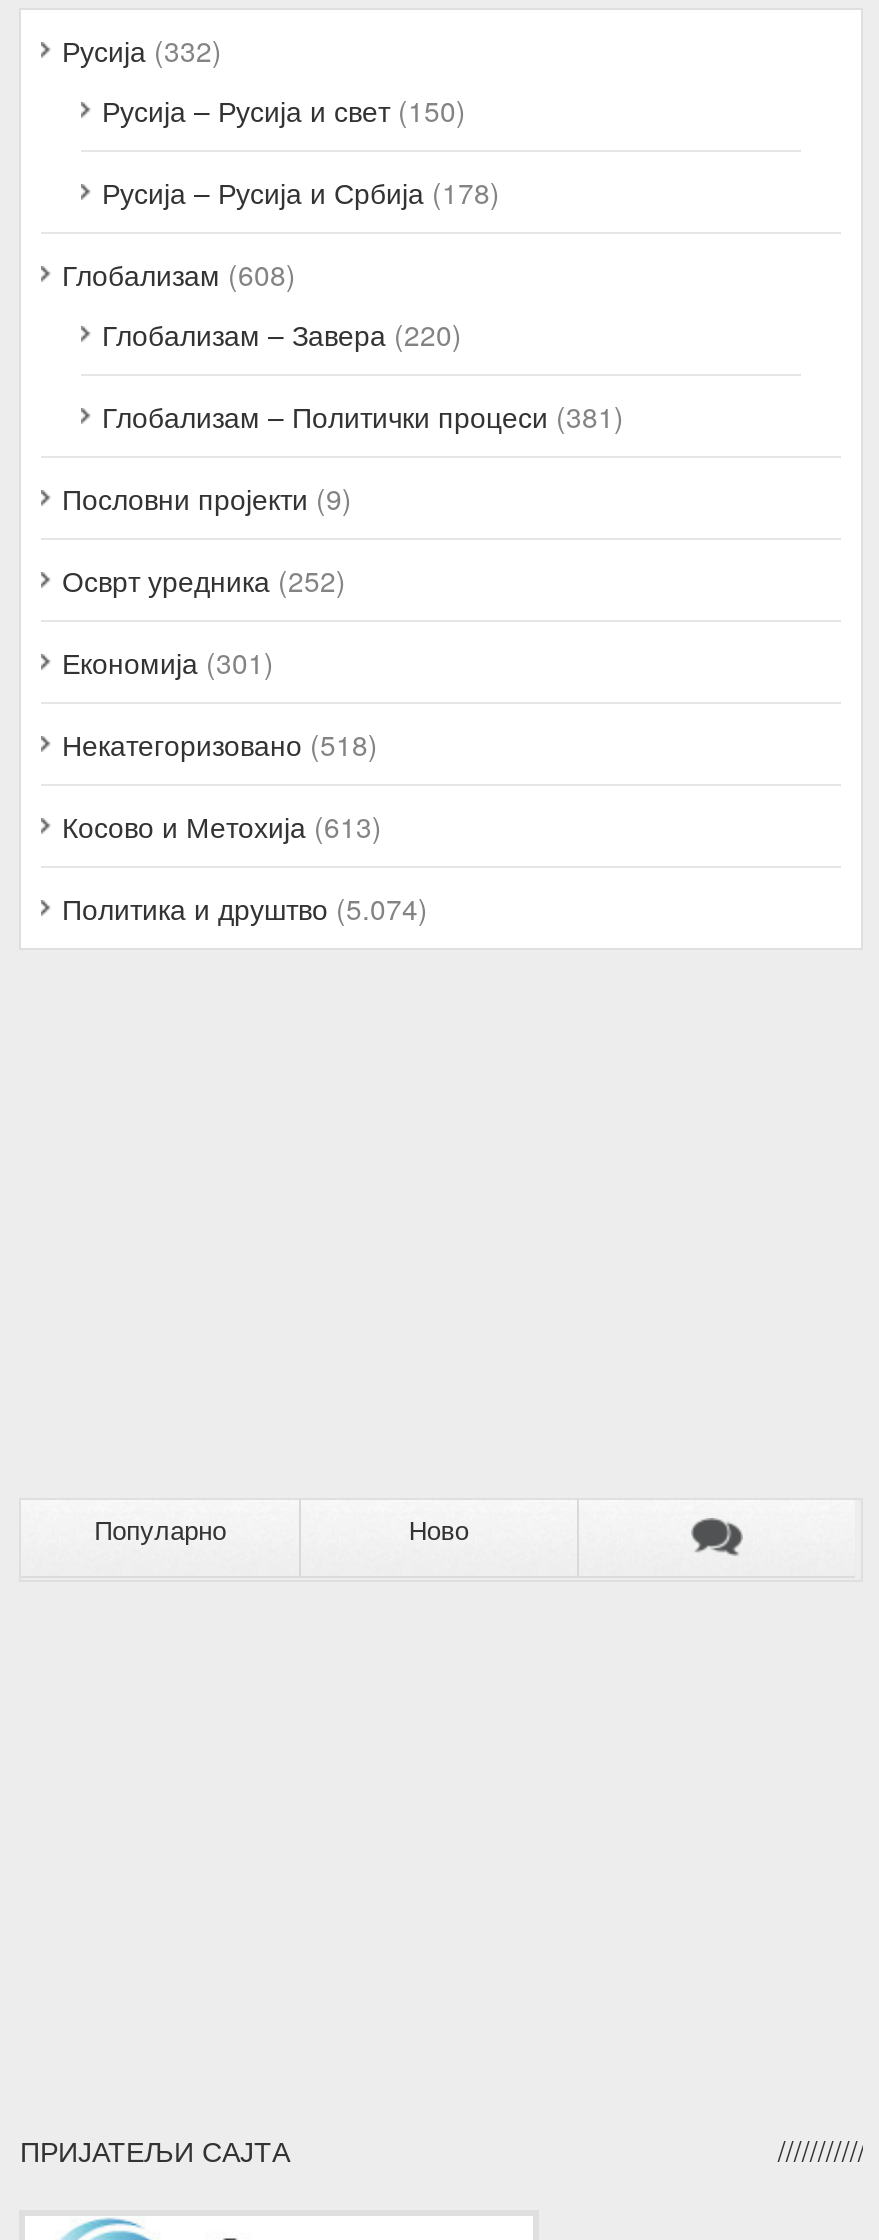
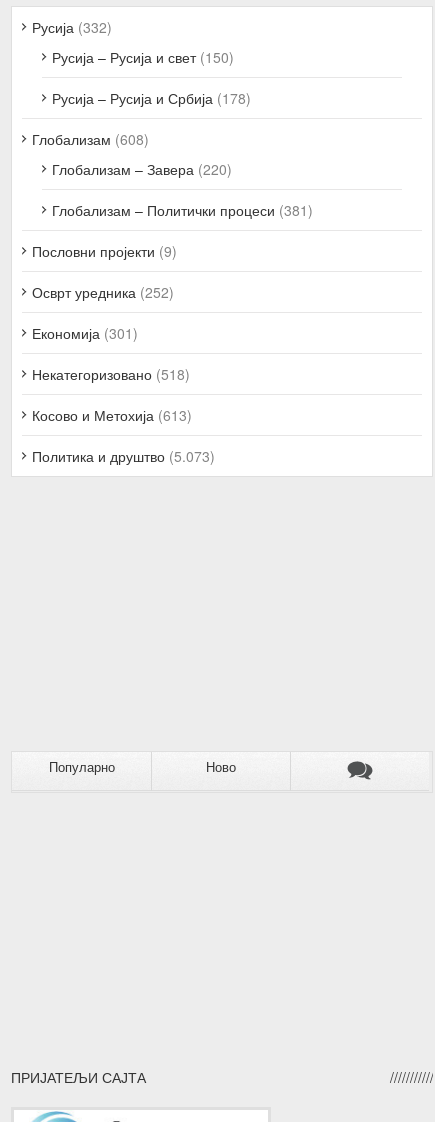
[62,887,428,927] Политика и друштво (5.074) -> [32,446,215,466] Политика и друштво (5.073)

